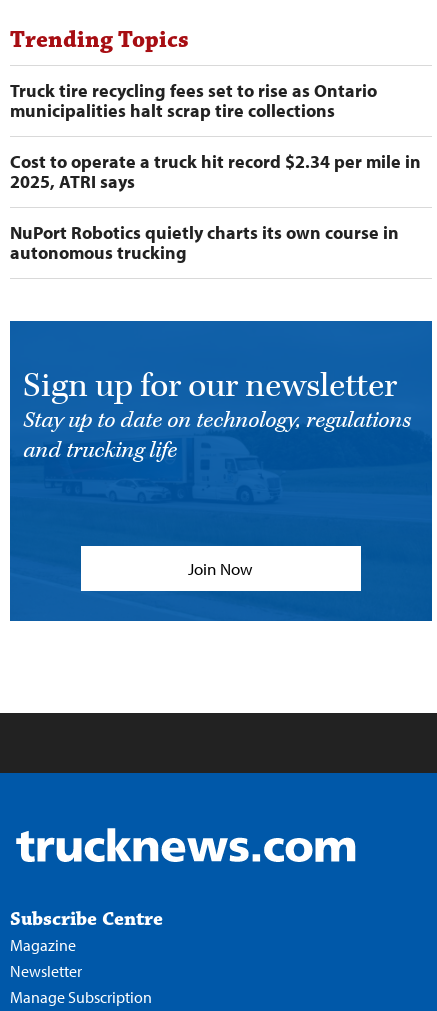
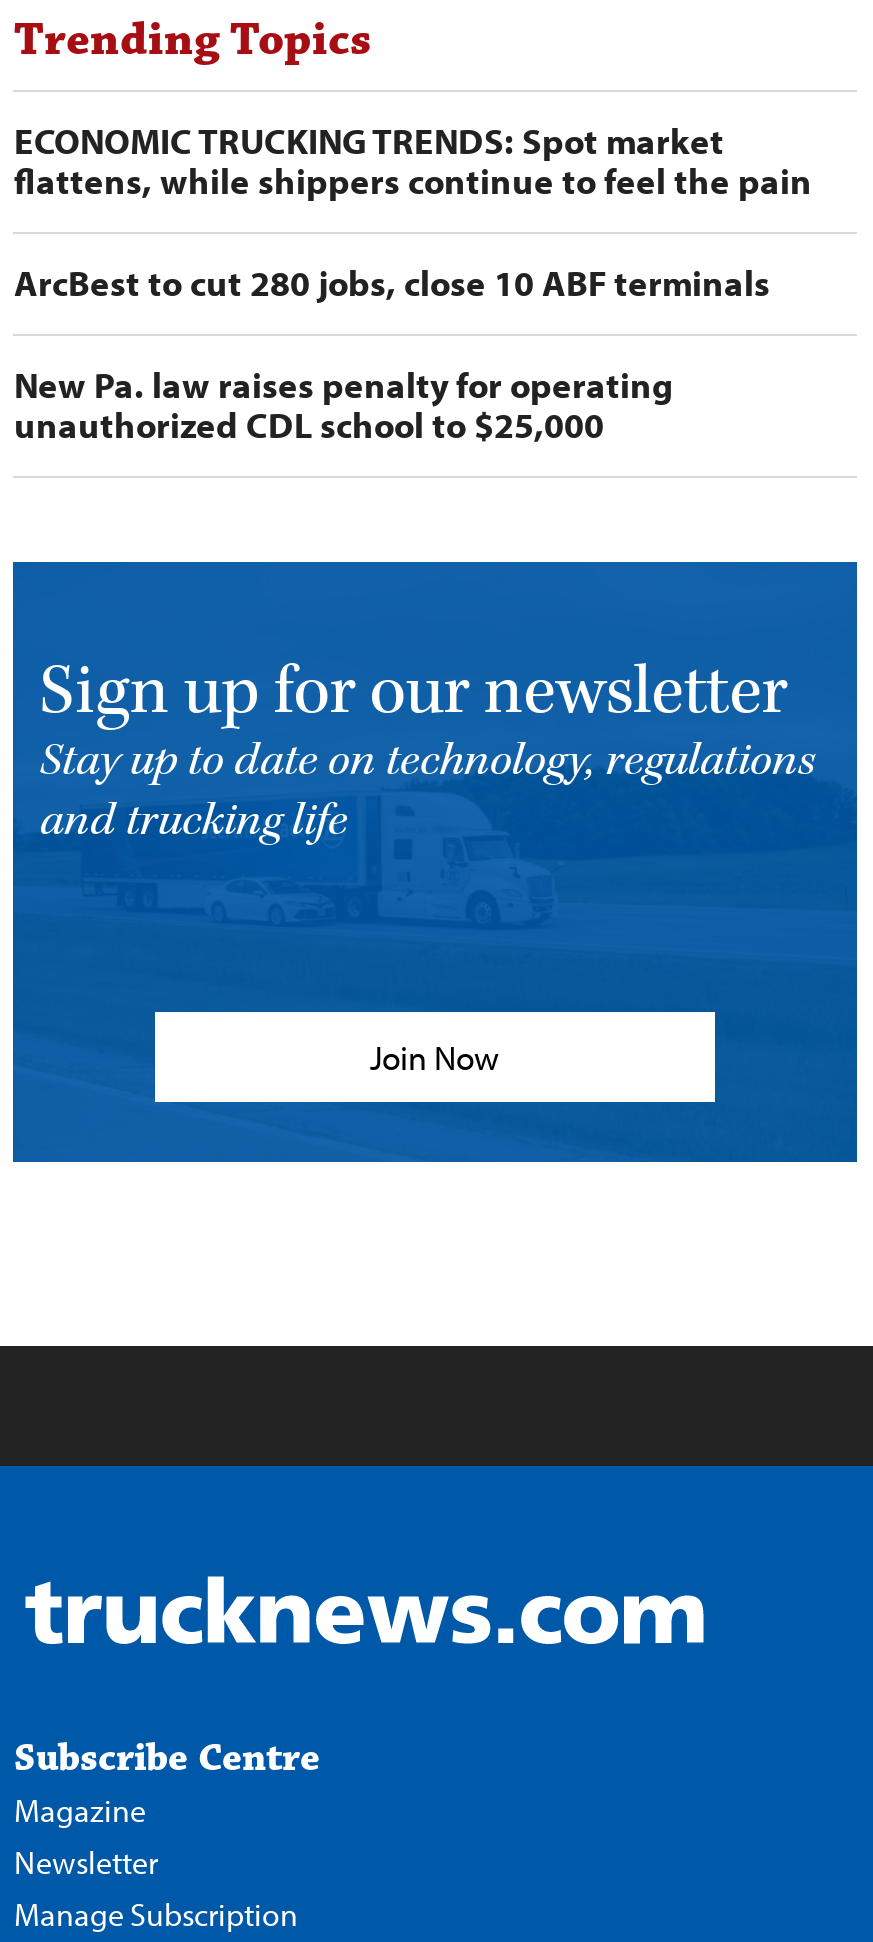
[10,79,377,122] Truck tire recycling fees set to rise as Ontario | municipalities halt scrap tire collections -> [14,118,812,204] ECONOMIC TRUCKING TRENDS: Spot market | flattens, while shippers continue to feel the pain
[10,150,421,193] Cost to operate a truck hit record $2.34 per mile in | 2025, ATRI says -> [14,260,770,306] ArcBest to cut 280 jobs, close 10 ABF terminals
[10,221,399,264] NuPort Robotics quietly charts its own course in | autonomous trucking -> [14,362,674,448] New Pa. law raises penalty for operating | unauthorized CDL school to $25,000

